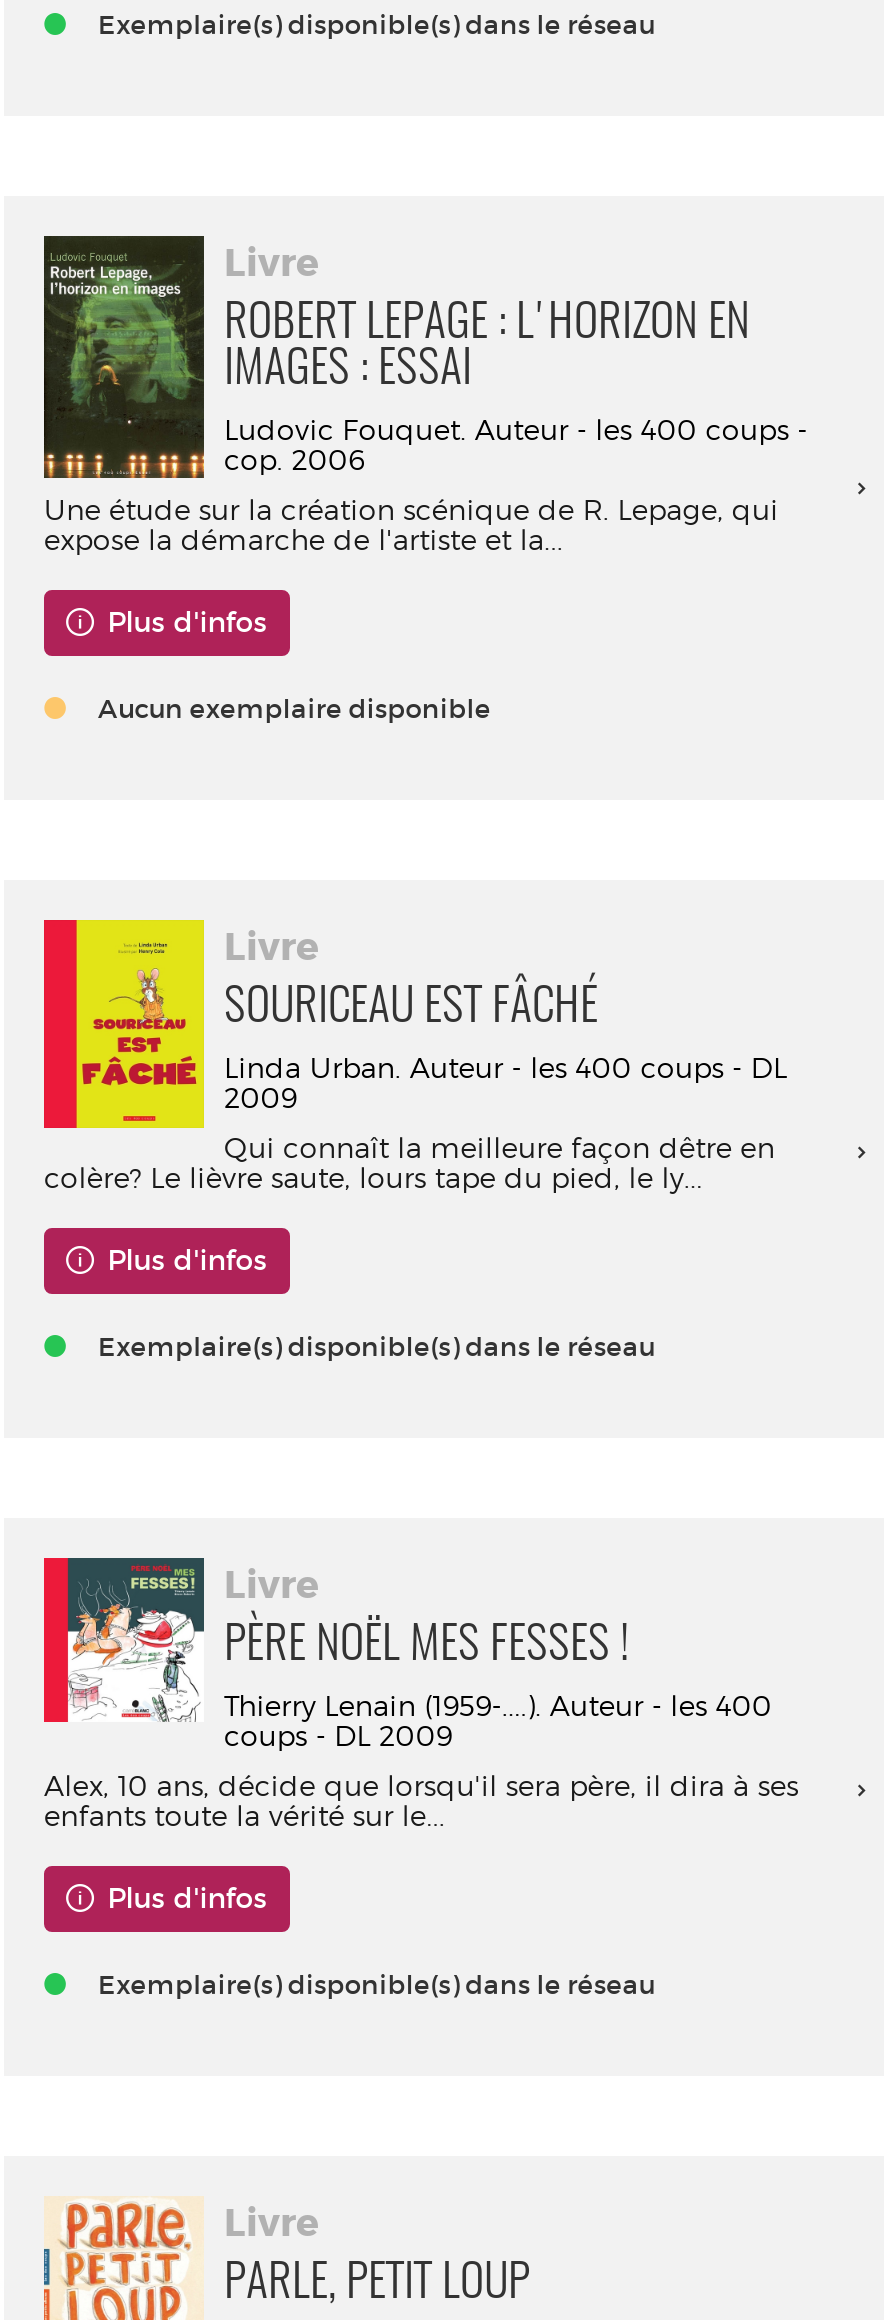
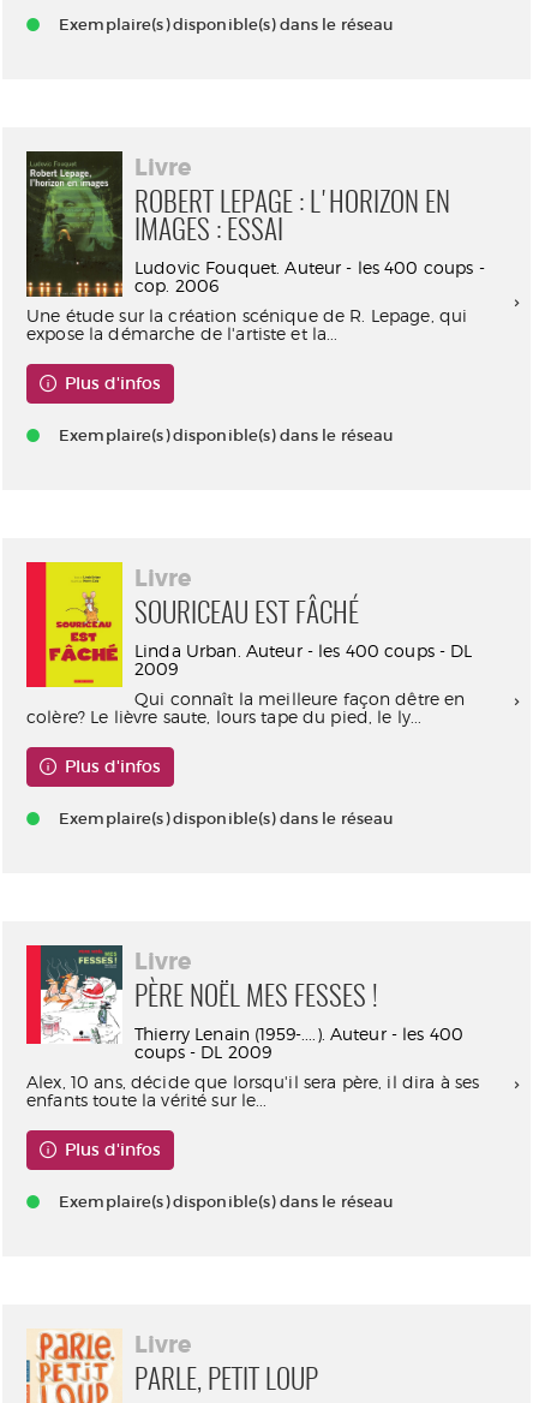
[98,693,491,727] Aucun exemplaire disponible -> [59,426,393,446] Exemplaire(s) disponible(s) dans le réseau

